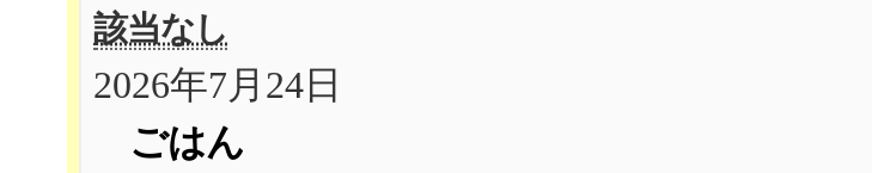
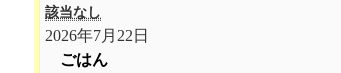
[93,65,342,106] 2026年7月24日 -> [45,27,149,44] 2026年7月22日

